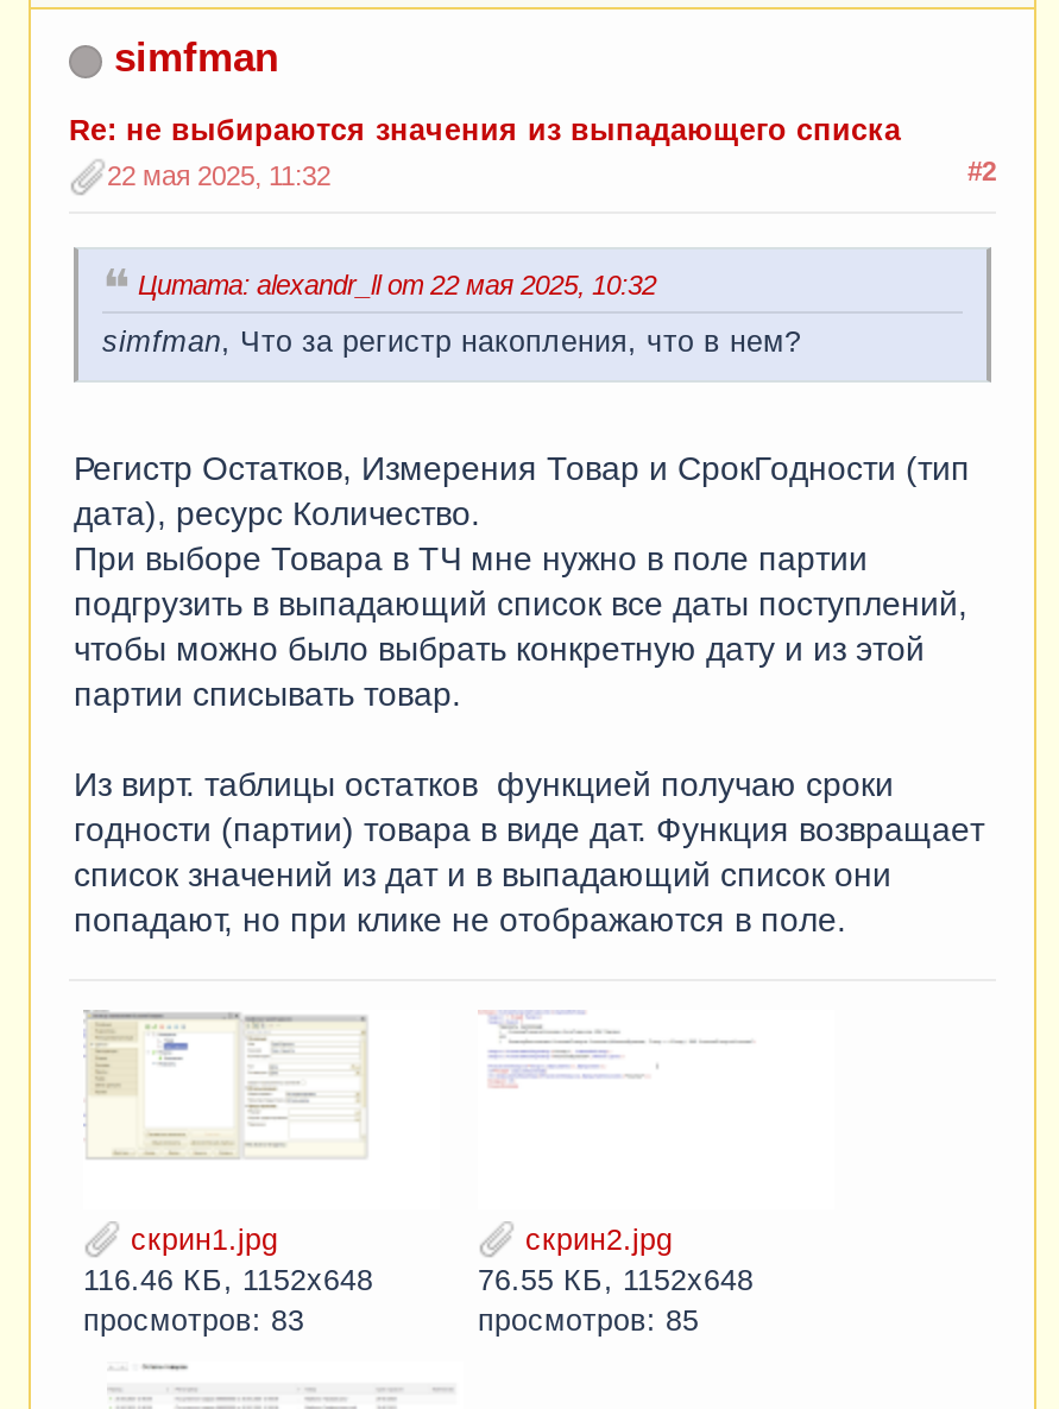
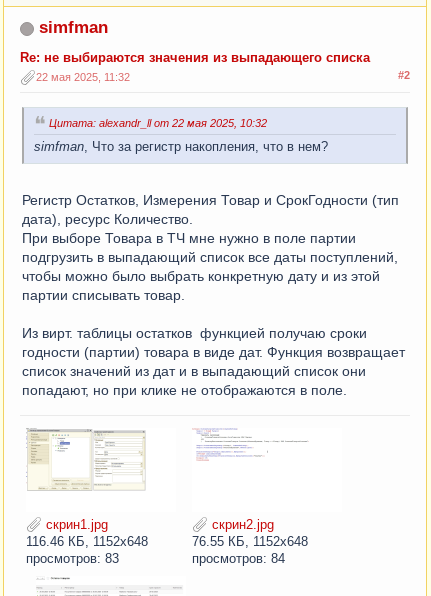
[478,1304,699,1337] просмотров: 85 -> [192,552,285,566] просмотров: 84

